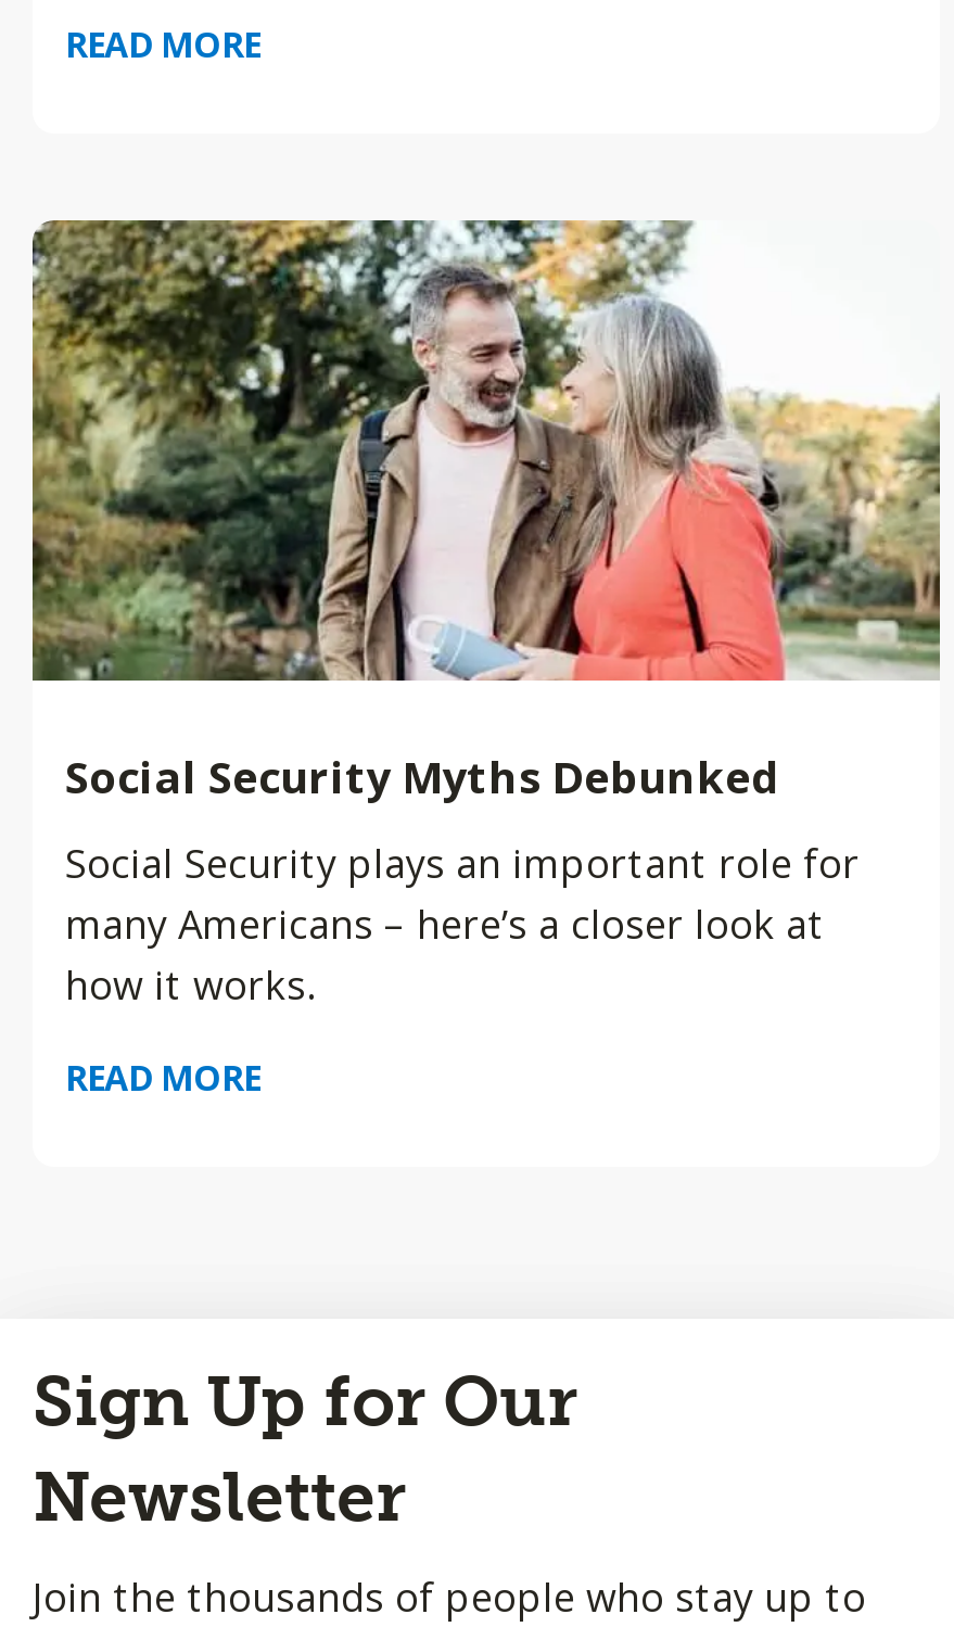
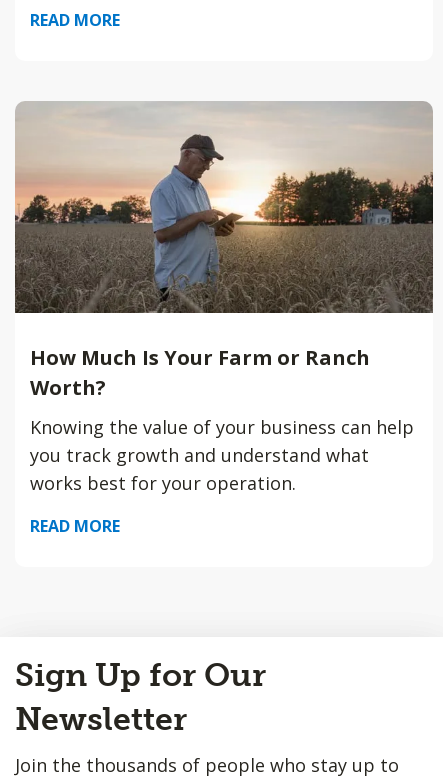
[33,220,940,806] [image] | Social Security Myths Debunked -> [15,101,434,401] [image] | How Much Is Your Farm or Ranch | Worth?
[65,837,860,1010] Social Security plays an important role for | many Americans – here’s a closer look at | how it works. -> [30,415,414,495] Knowing the value of your business can help | you track growth and understand what | works best for your operation.

